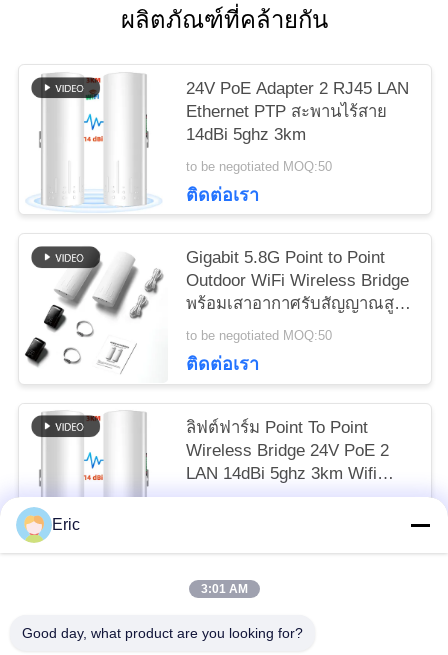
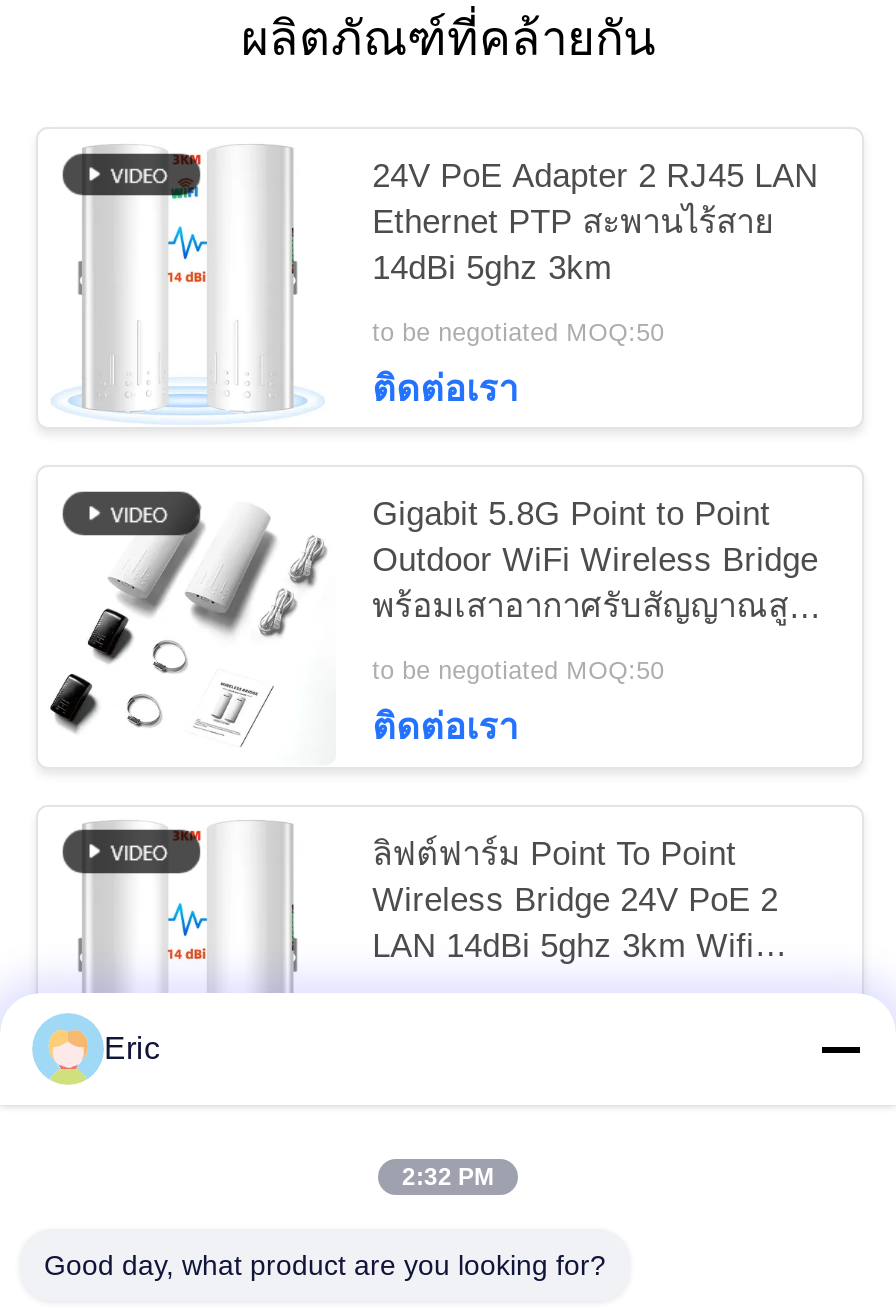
[200,582,247,596] 3:01 AM -> [402,1163,494,1191] 2:32 PM

